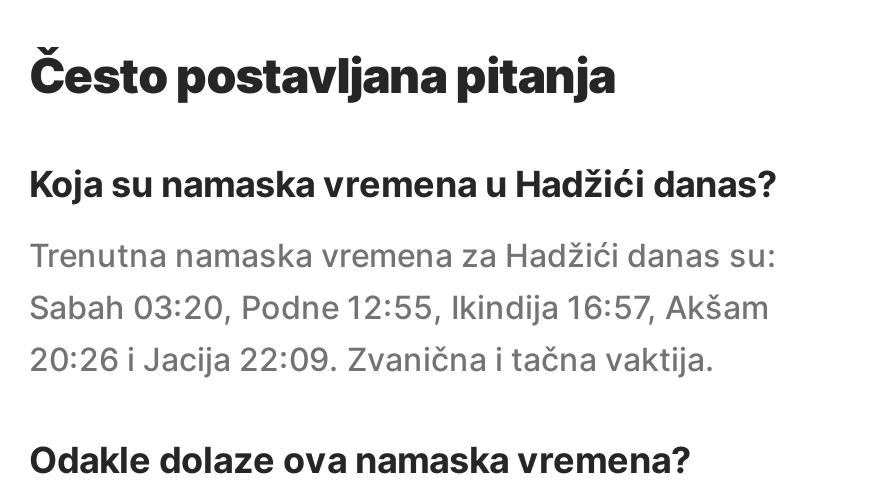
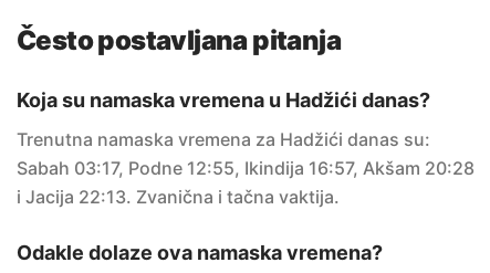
[29,287,769,379] Sabah 03:20, Podne 12:55, Ikindija 16:57, Akšam | 20:26 i Jacija 22:09. Zvanična i tačna vaktija. -> [17,157,475,208] Sabah 03:17, Podne 12:55, Ikindija 16:57, Akšam 20:28 | i Jacija 22:13. Zvanična i tačna vaktija.

